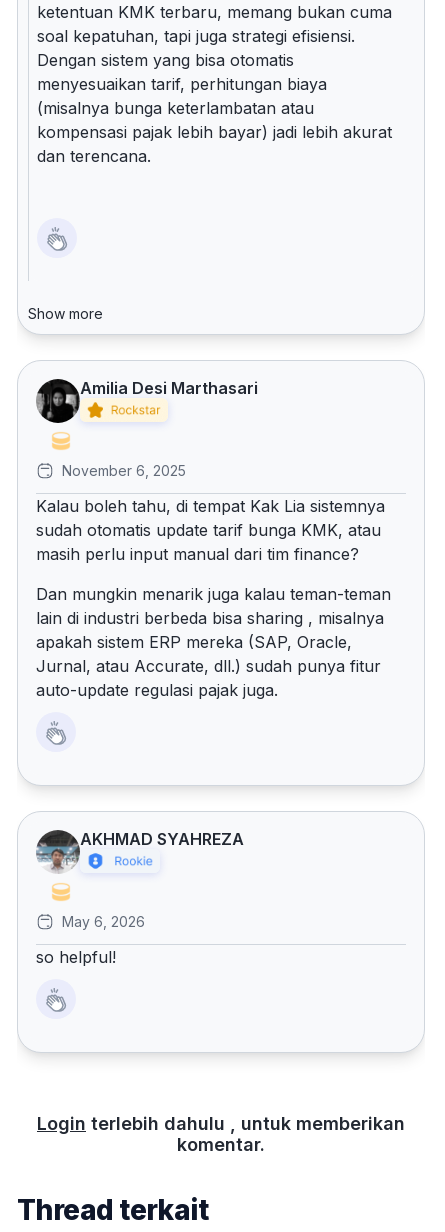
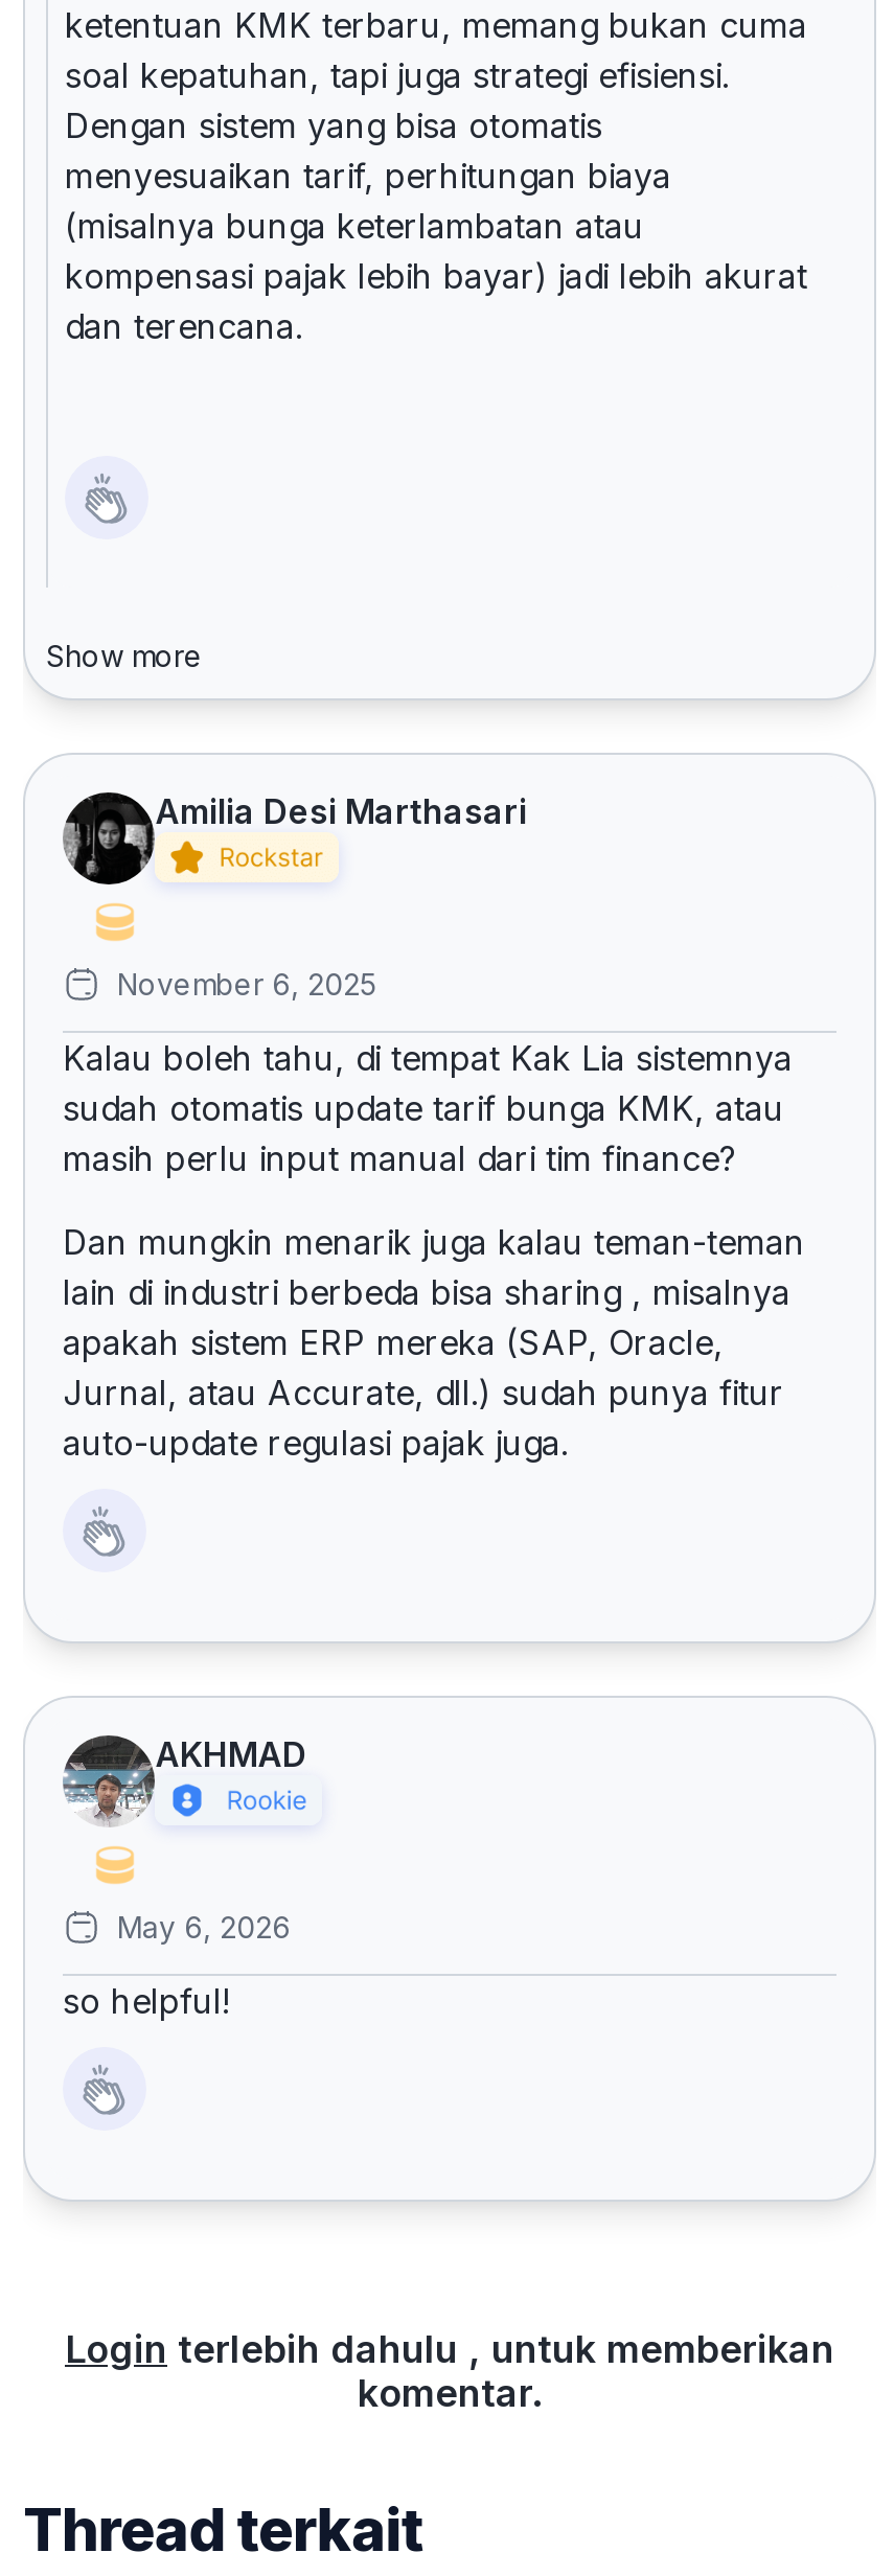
[80,829,244,849] AKHMAD SYAHREZA -> [155,1733,307,1775] AKHMAD

